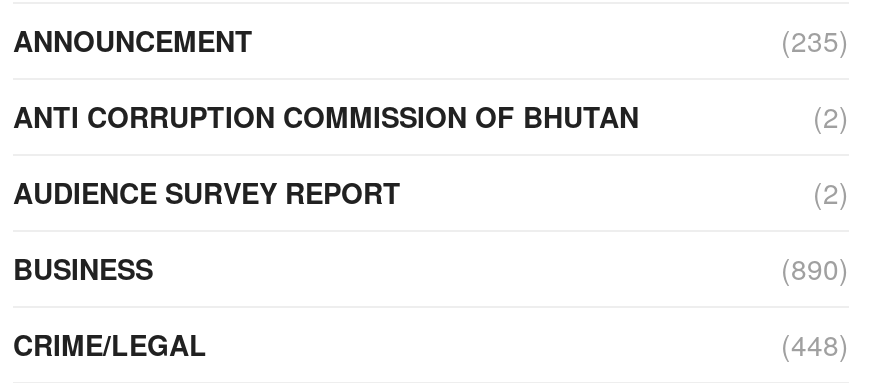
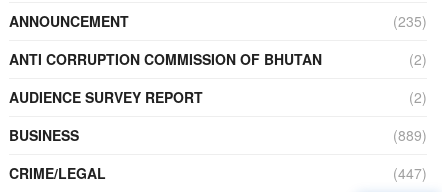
[781,248,849,288] (890) -> [393,125,427,145] (889)
[781,324,849,364] (448) -> [393,163,427,183] (447)

